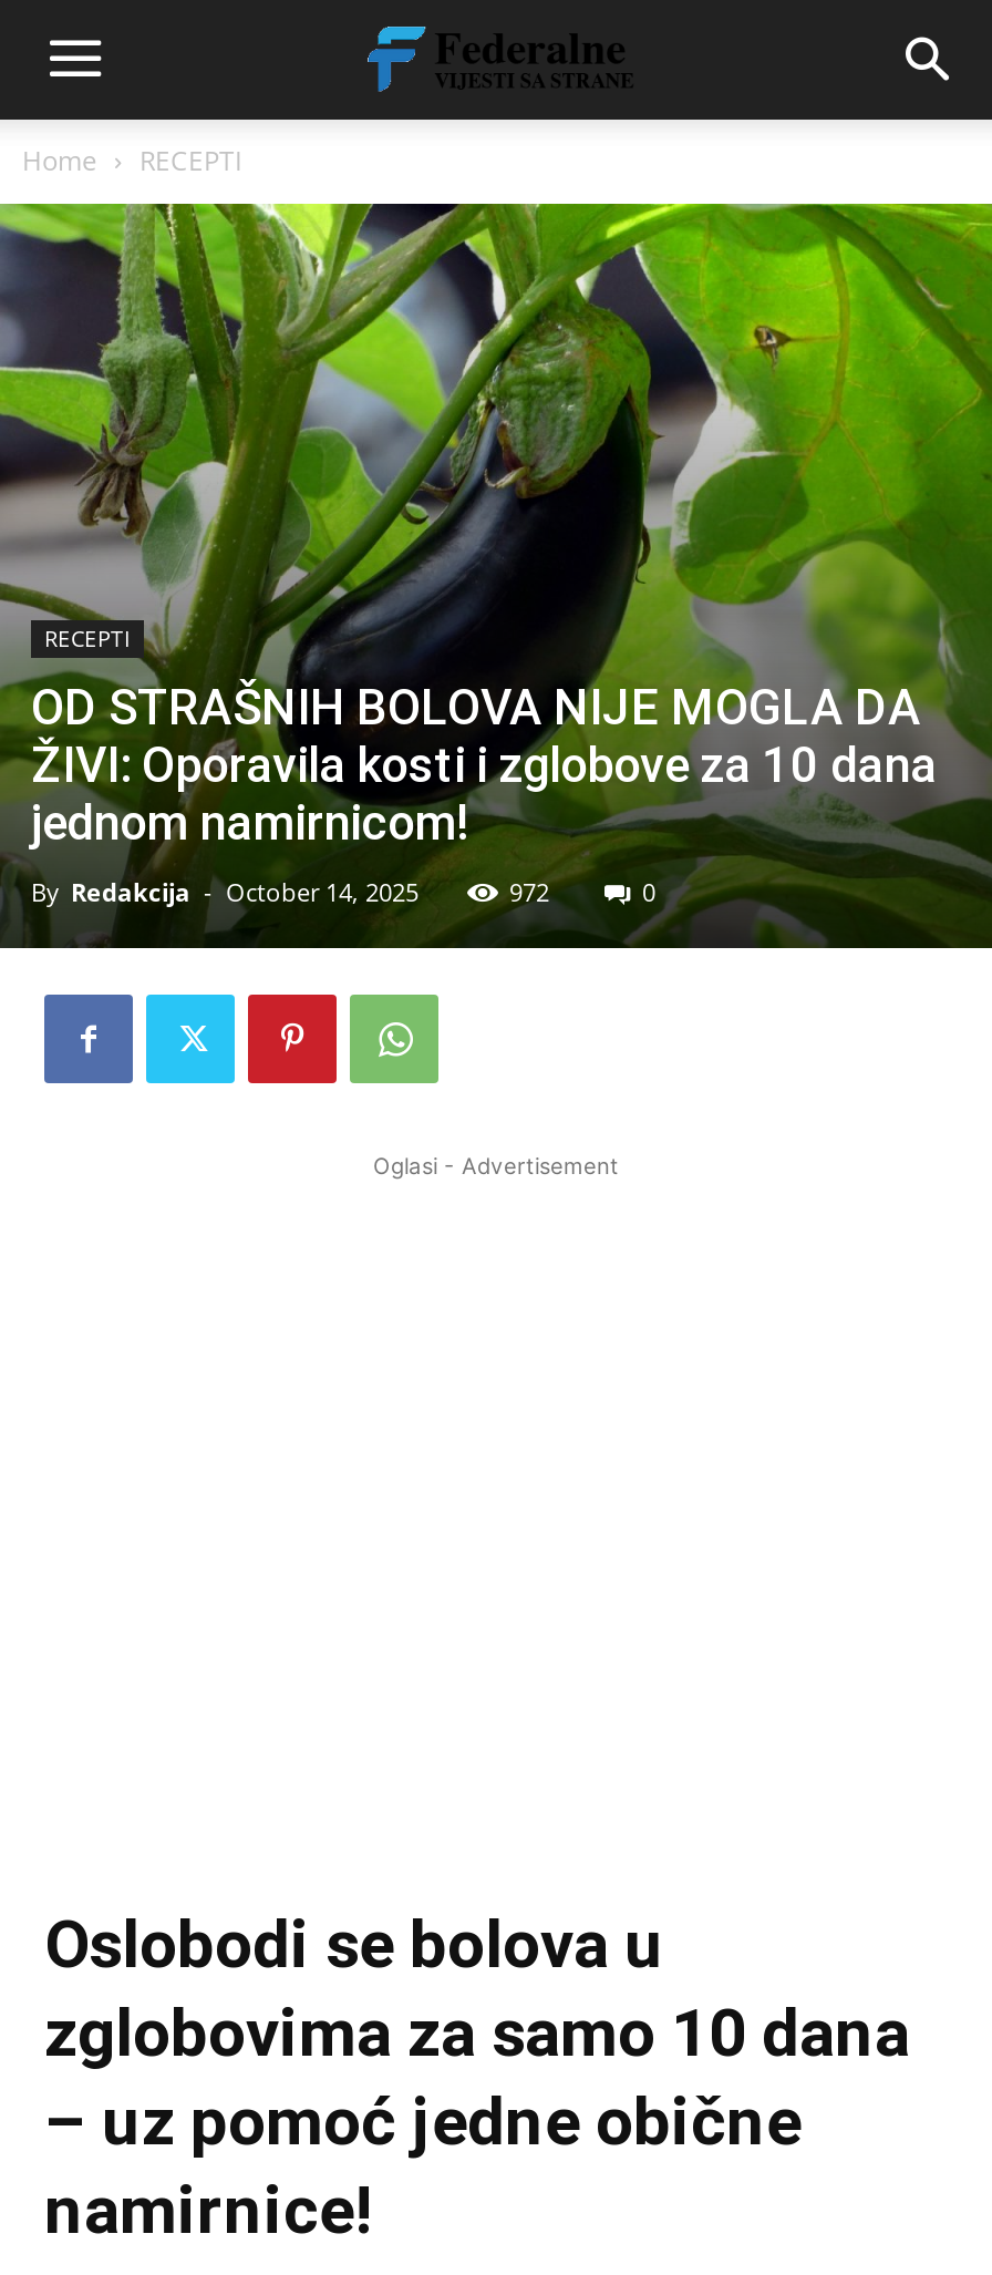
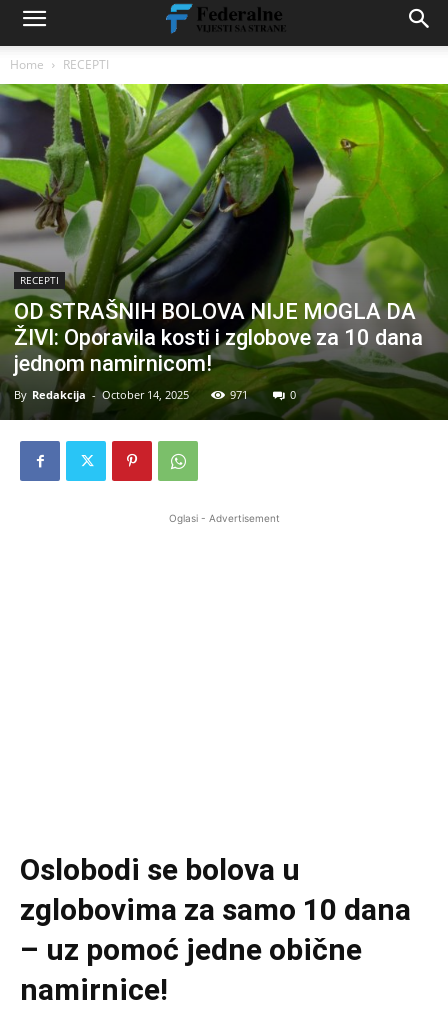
[509,875,549,908] 972 -> [230,387,248,402] 971

